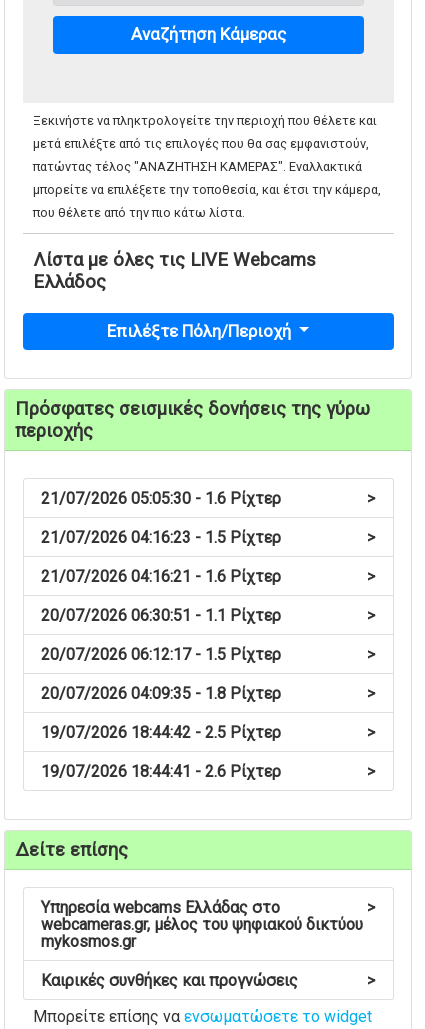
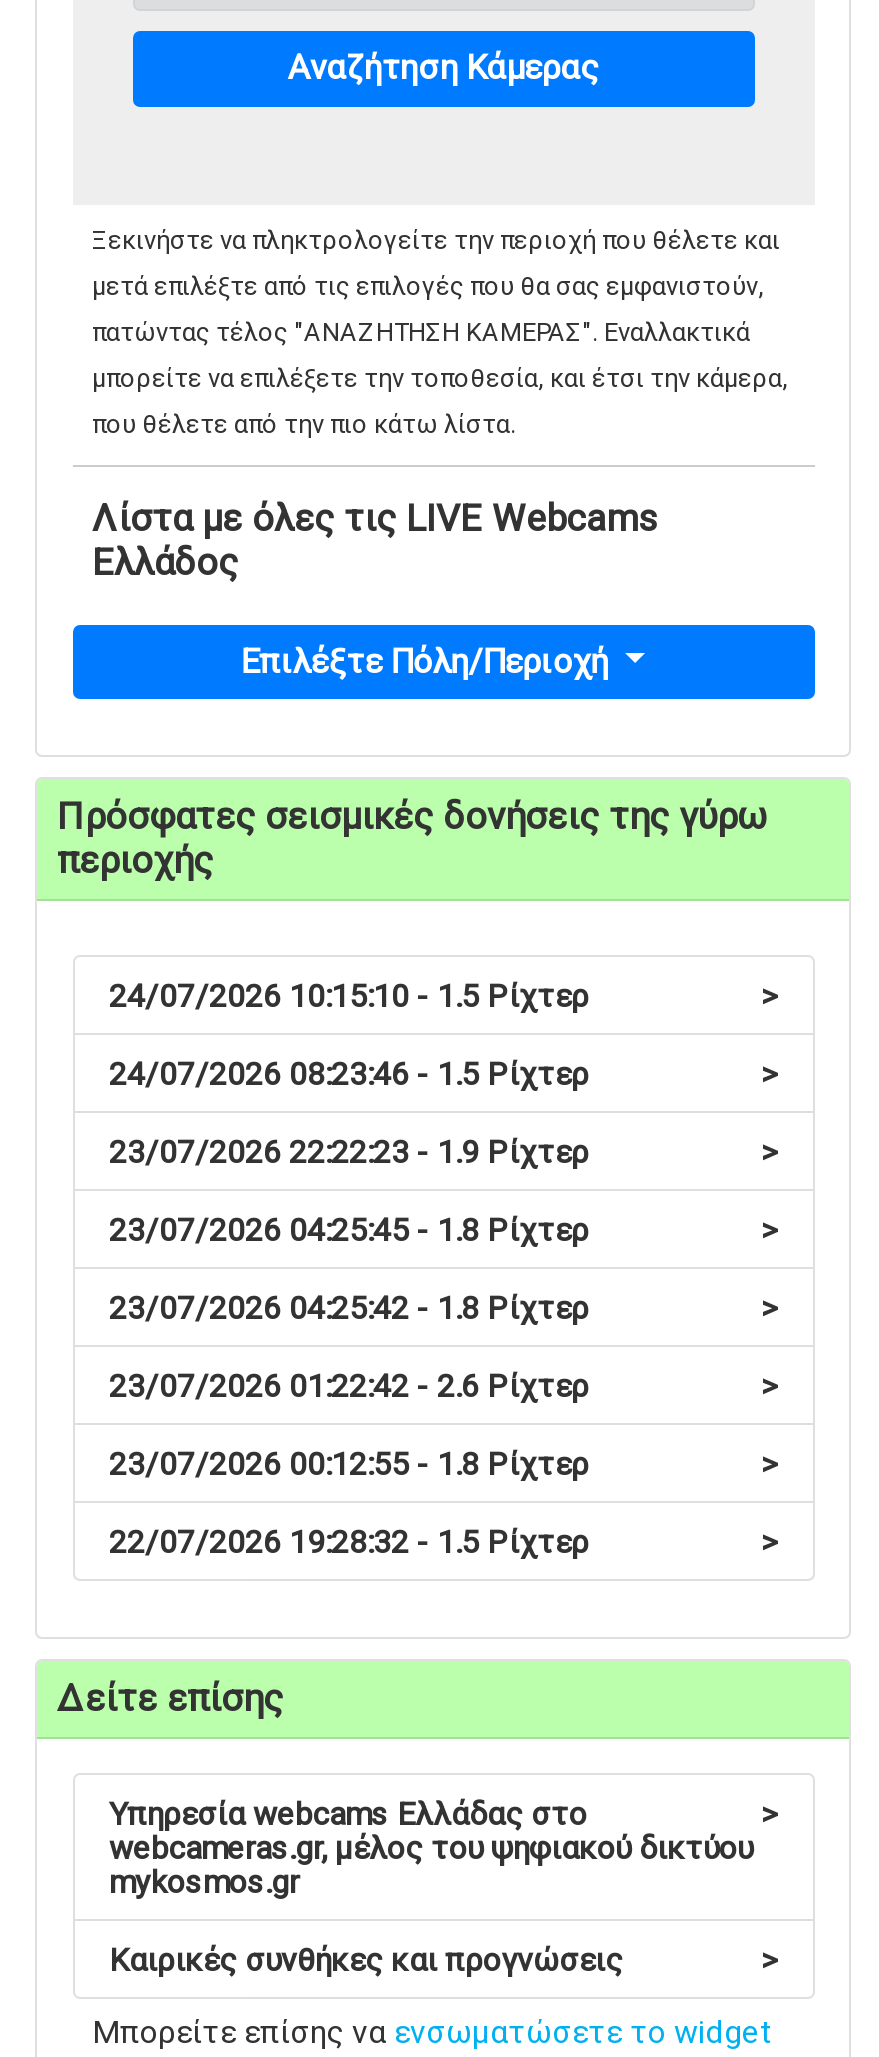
[41,489,281,508] 21/07/2026 05:05:30 - 1.6 Ρίχτερ -> [109,976,589,1014] 24/07/2026 10:15:10 - 1.5 Ρίχτερ
[41,528,281,547] 21/07/2026 04:16:23 - 1.5 Ρίχτερ -> [109,1054,589,1092] 24/07/2026 08:23:46 - 1.5 Ρίχτερ
[41,567,281,586] 21/07/2026 04:16:21 - 1.6 Ρίχτερ -> [109,1132,589,1170] 23/07/2026 22:22:23 - 1.9 Ρίχτερ
[41,606,281,625] 20/07/2026 06:30:51 - 1.1 Ρίχτερ -> [109,1210,589,1248] 23/07/2026 04:25:45 - 1.8 Ρίχτερ
[41,645,281,664] 20/07/2026 06:12:17 - 1.5 Ρίχτερ -> [109,1288,589,1326] 23/07/2026 04:25:42 - 1.8 Ρίχτερ
[41,684,281,703] 20/07/2026 04:09:35 - 1.8 Ρίχτερ -> [109,1366,589,1404] 23/07/2026 01:22:42 - 2.6 Ρίχτερ
[41,723,281,742] 19/07/2026 18:44:42 - 2.5 Ρίχτερ -> [109,1444,589,1482] 23/07/2026 00:12:55 - 1.8 Ρίχτερ
[41,762,281,781] 19/07/2026 18:44:41 - 2.6 Ρίχτερ -> [109,1522,589,1560] 22/07/2026 19:28:32 - 1.5 Ρίχτερ

